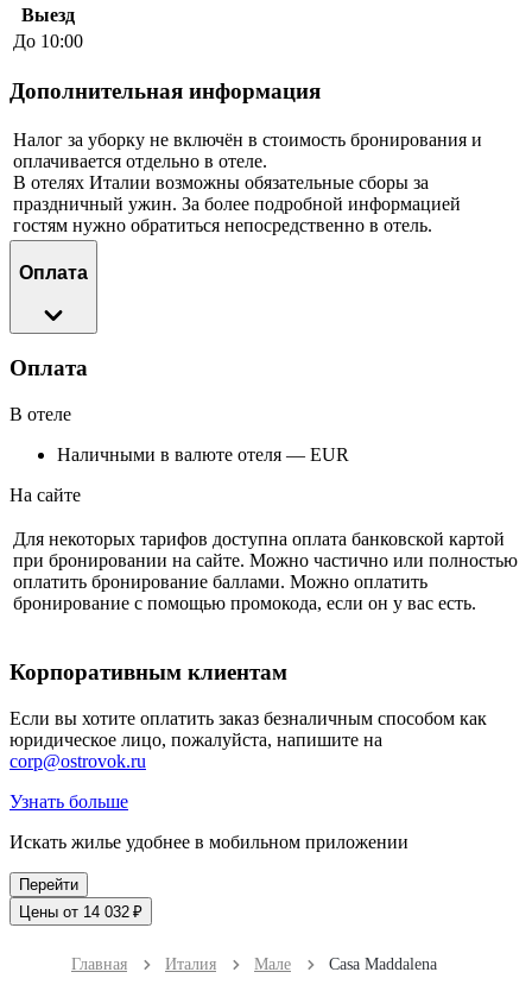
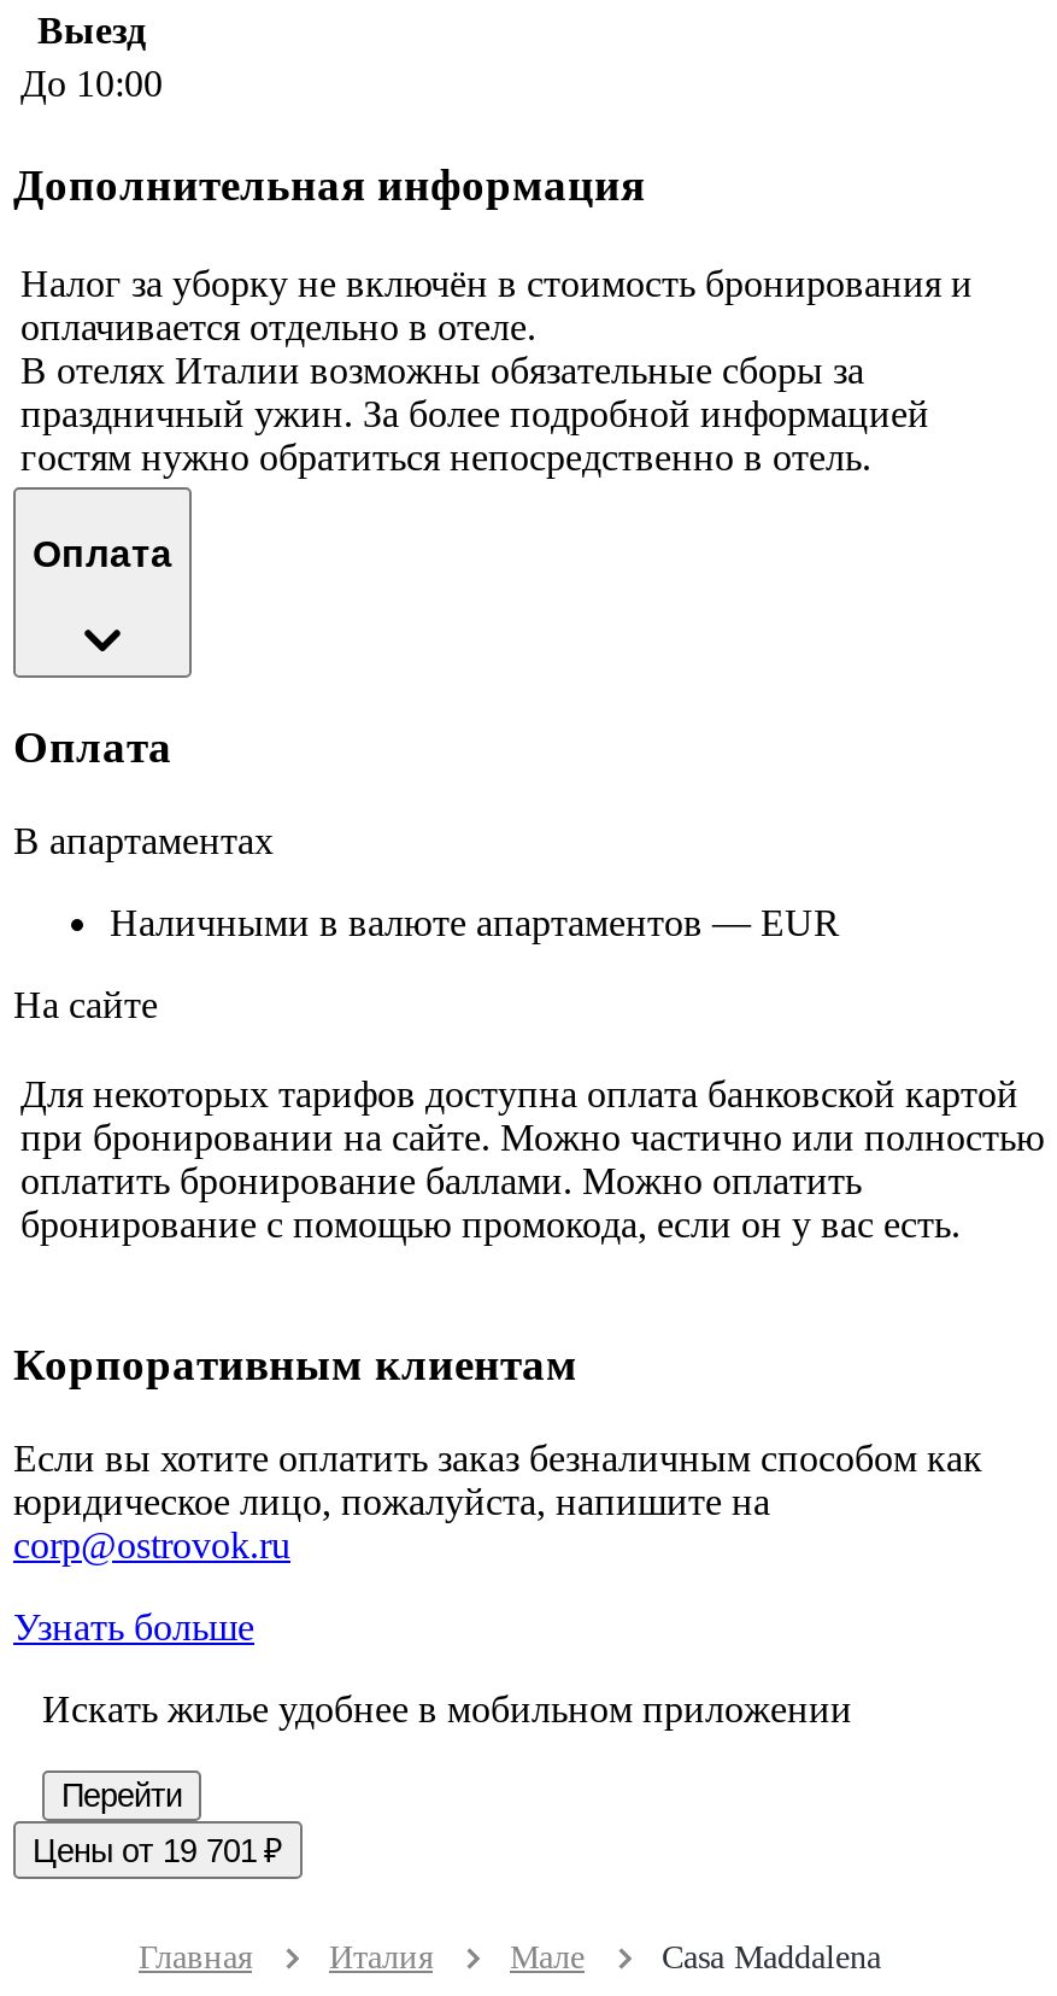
[9,404,71,424] В отеле -> [13,820,274,861] В апартаментах
[57,445,349,465] Наличными в валюте отеля — EUR -> [110,902,840,943] Наличными в валюте апартаментов — EUR
[19,902,142,920] Цены от 14 032 ₽ -> [33,1832,283,1868] Цены от 19 701 ₽

